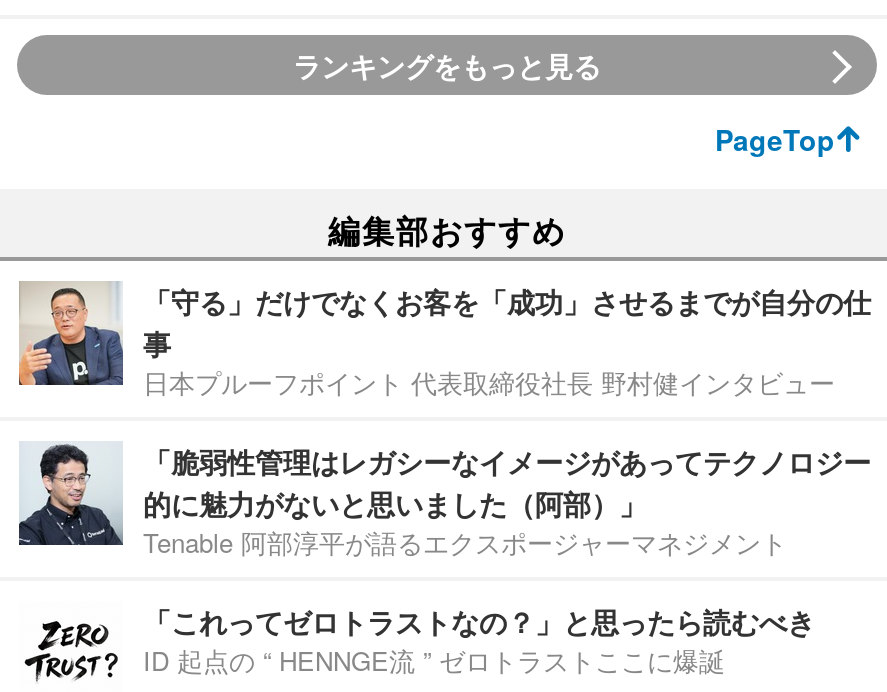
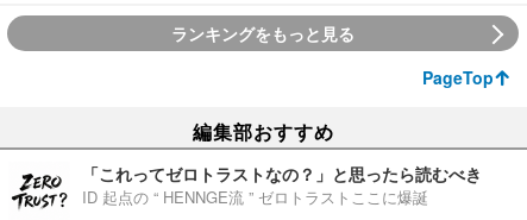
[17,281,871,562] [image] | 「守る」だけでなくお客を「成功」させるまでが自分の仕 | 事 | 日本プルーフポイント 代表取締役社長 野村健インタビュー | 「脆弱性管理はレガシーなイメージがあってテクノロジー | 的に魅力がないと思いました（阿部）」 | Tenable 阿部淳平が語るエクスポージャーマネジメント -> none
[17,441,115,547] [image] -> none

